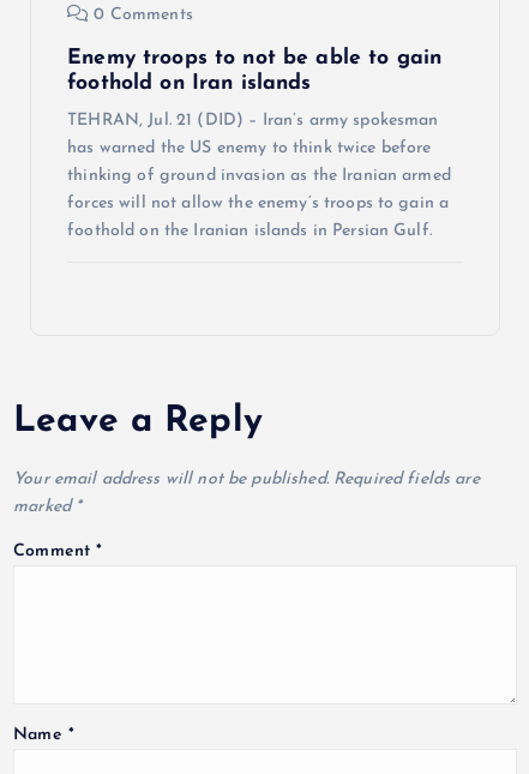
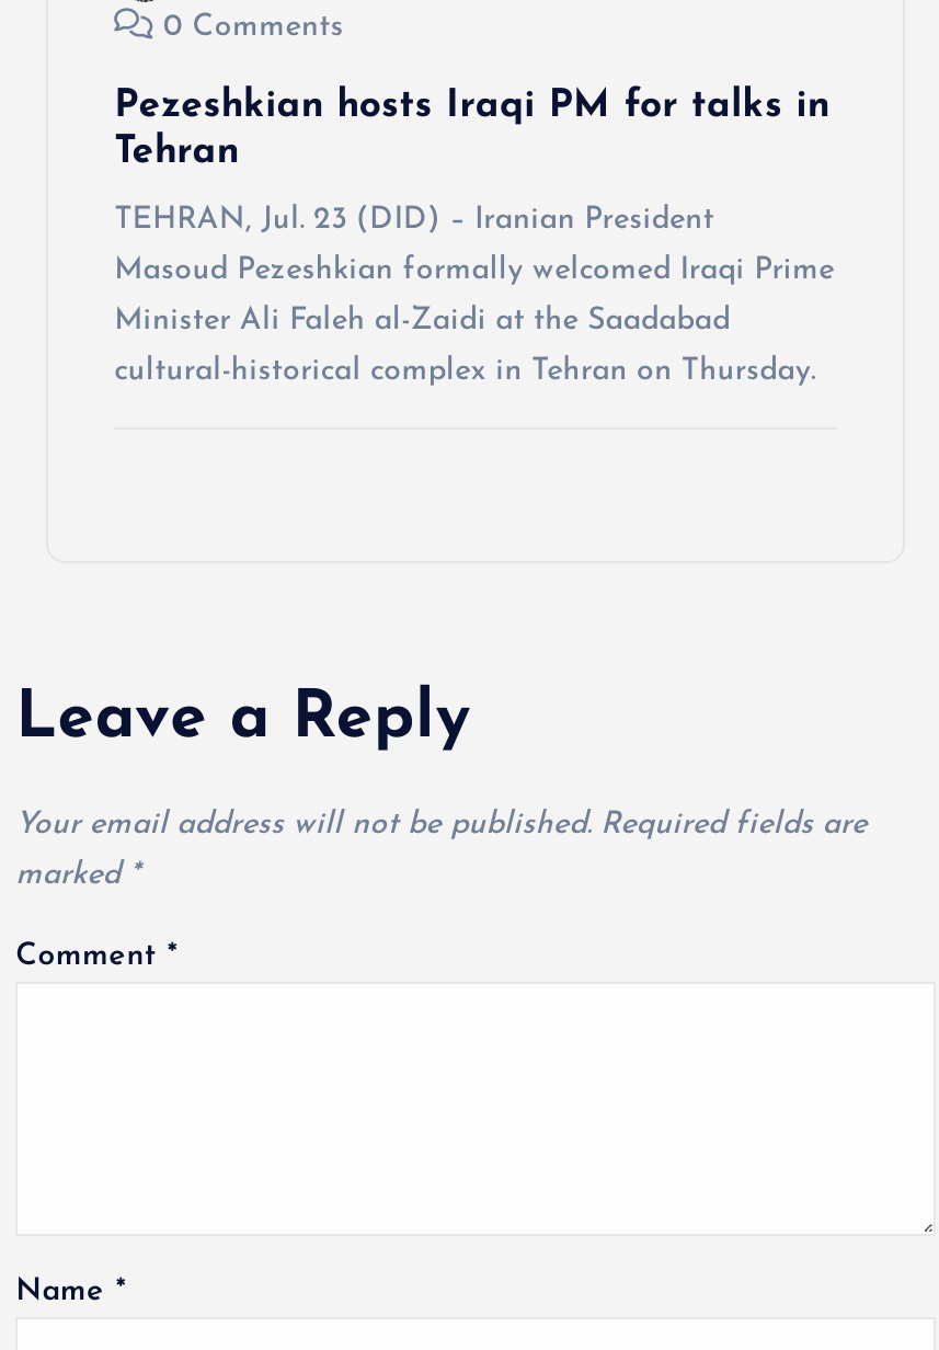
[67,48,451,240] Enemy troops to not be able to gain | foothold on Iran islands | TEHRAN, Jul. 21 (DID) – Iran’s army spokesman | has warned the US enemy to think twice before | thinking of ground invasion as the Iranian armed | forces will not allow the enemy’s troops to gain a | foothold on the Iranian islands in Persian Gulf. -> [114,88,834,388] Pezeshkian hosts Iraqi PM for talks in | Tehran | TEHRAN, Jul. 23 (DID) – Iranian President | Masoud Pezeshkian formally welcomed Iraqi Prime | Minister Ali Faleh al-Zaidi at the Saadabad | cultural-historical complex in Tehran on Thursday.

